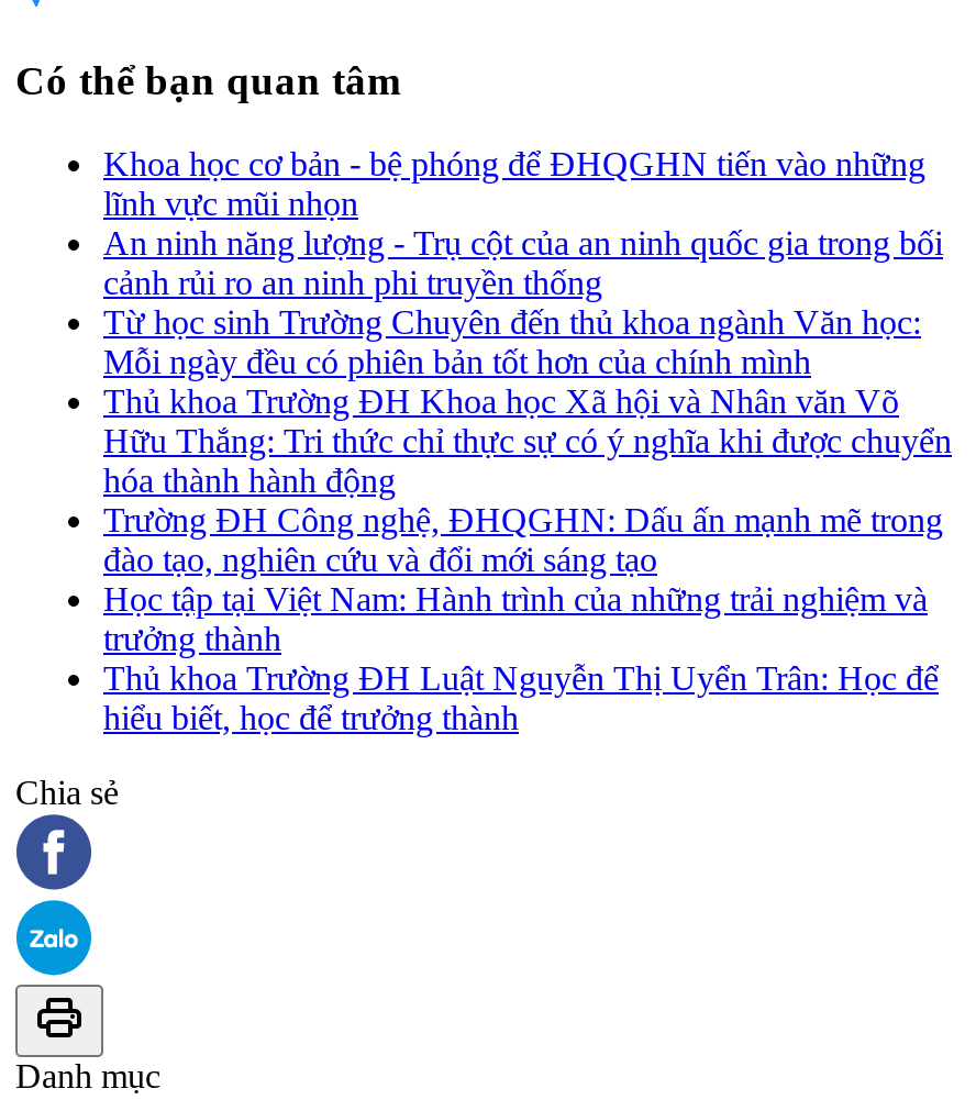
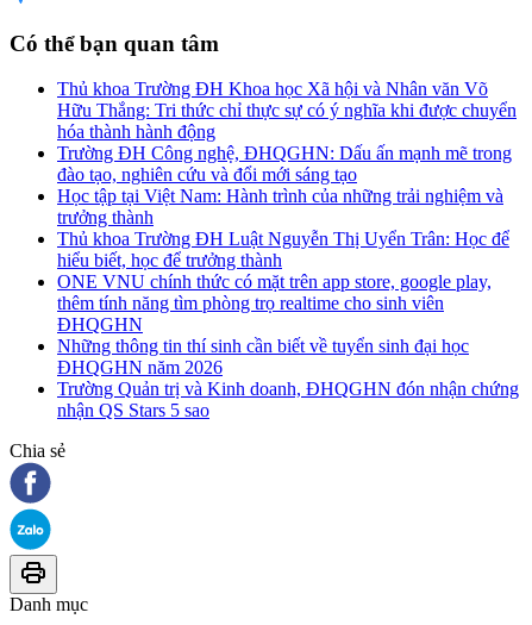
[103,145,943,381] Khoa học cơ bản - bệ phóng để ĐHQGHN tiến vào những | lĩnh vực mũi nhọn | An ninh năng lượng - Trụ cột của an ninh quốc gia trong bối | cảnh rủi ro an ninh phi truyền thống | Từ học sinh Trường Chuyên đến thủ khoa ngành Văn học: | Mỗi ngày đều có phiên bản tốt hơn của chính mình -> none
moved [103,383,952,737] -> [57,79,517,270]: Thủ khoa Trường ĐH Khoa học Xã hội và Nhân văn Võ | Hữu Thắng: Tri thức chỉ thực sự có ý nghĩa khi được chuyển | hóa thành hành động | ... | Thủ khoa Trường ĐH Luật Nguyễn Thị Uyển Trân: Học để | hiểu biết, học để trưởng thành
none -> [57,272,519,420] ONE VNU chính thức có mặt trên app store, google play, | thêm tính năng tìm phòng trọ realtime cho sinh viên | ĐHQGHN | Những thông tin thí sinh cần biết về tuyển sinh đại học | ĐHQGHN năm 2026 | Trường Quản trị và Kinh doanh, ĐHQGHN đón nhận chứng | nhận QS Stars 5 sao

